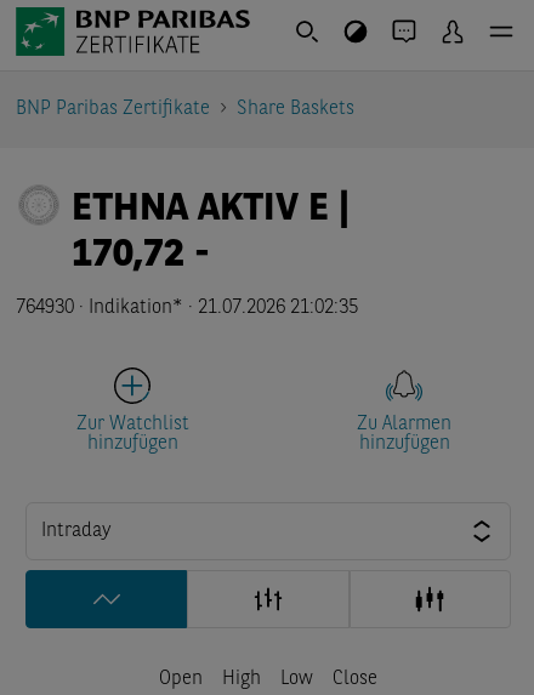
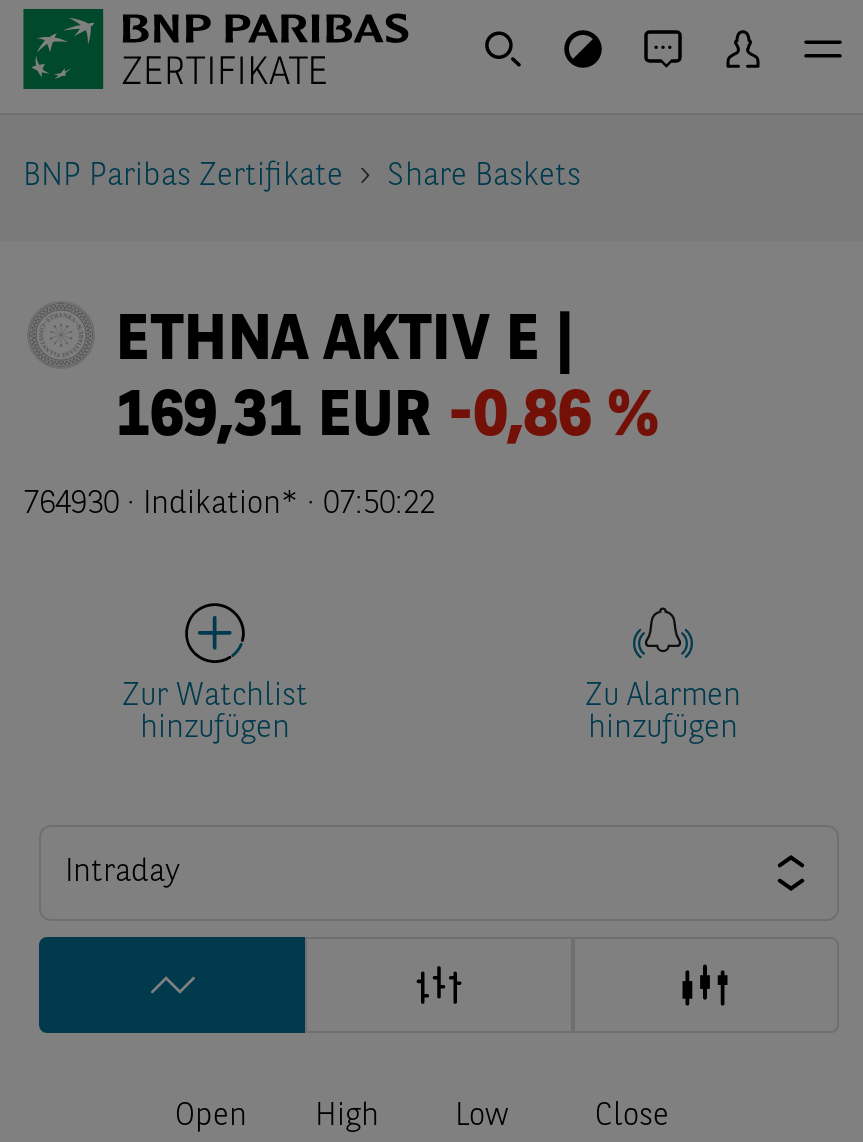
[72,237,210,275] 170,72 - -> [116,387,658,451] 169,31 EUR -0,86 %
[16,298,358,318] 764930 · Indikation* · 21.07.2026 21:02:35 -> [23,489,435,521] 764930 · Indikation* · 07:50:22

